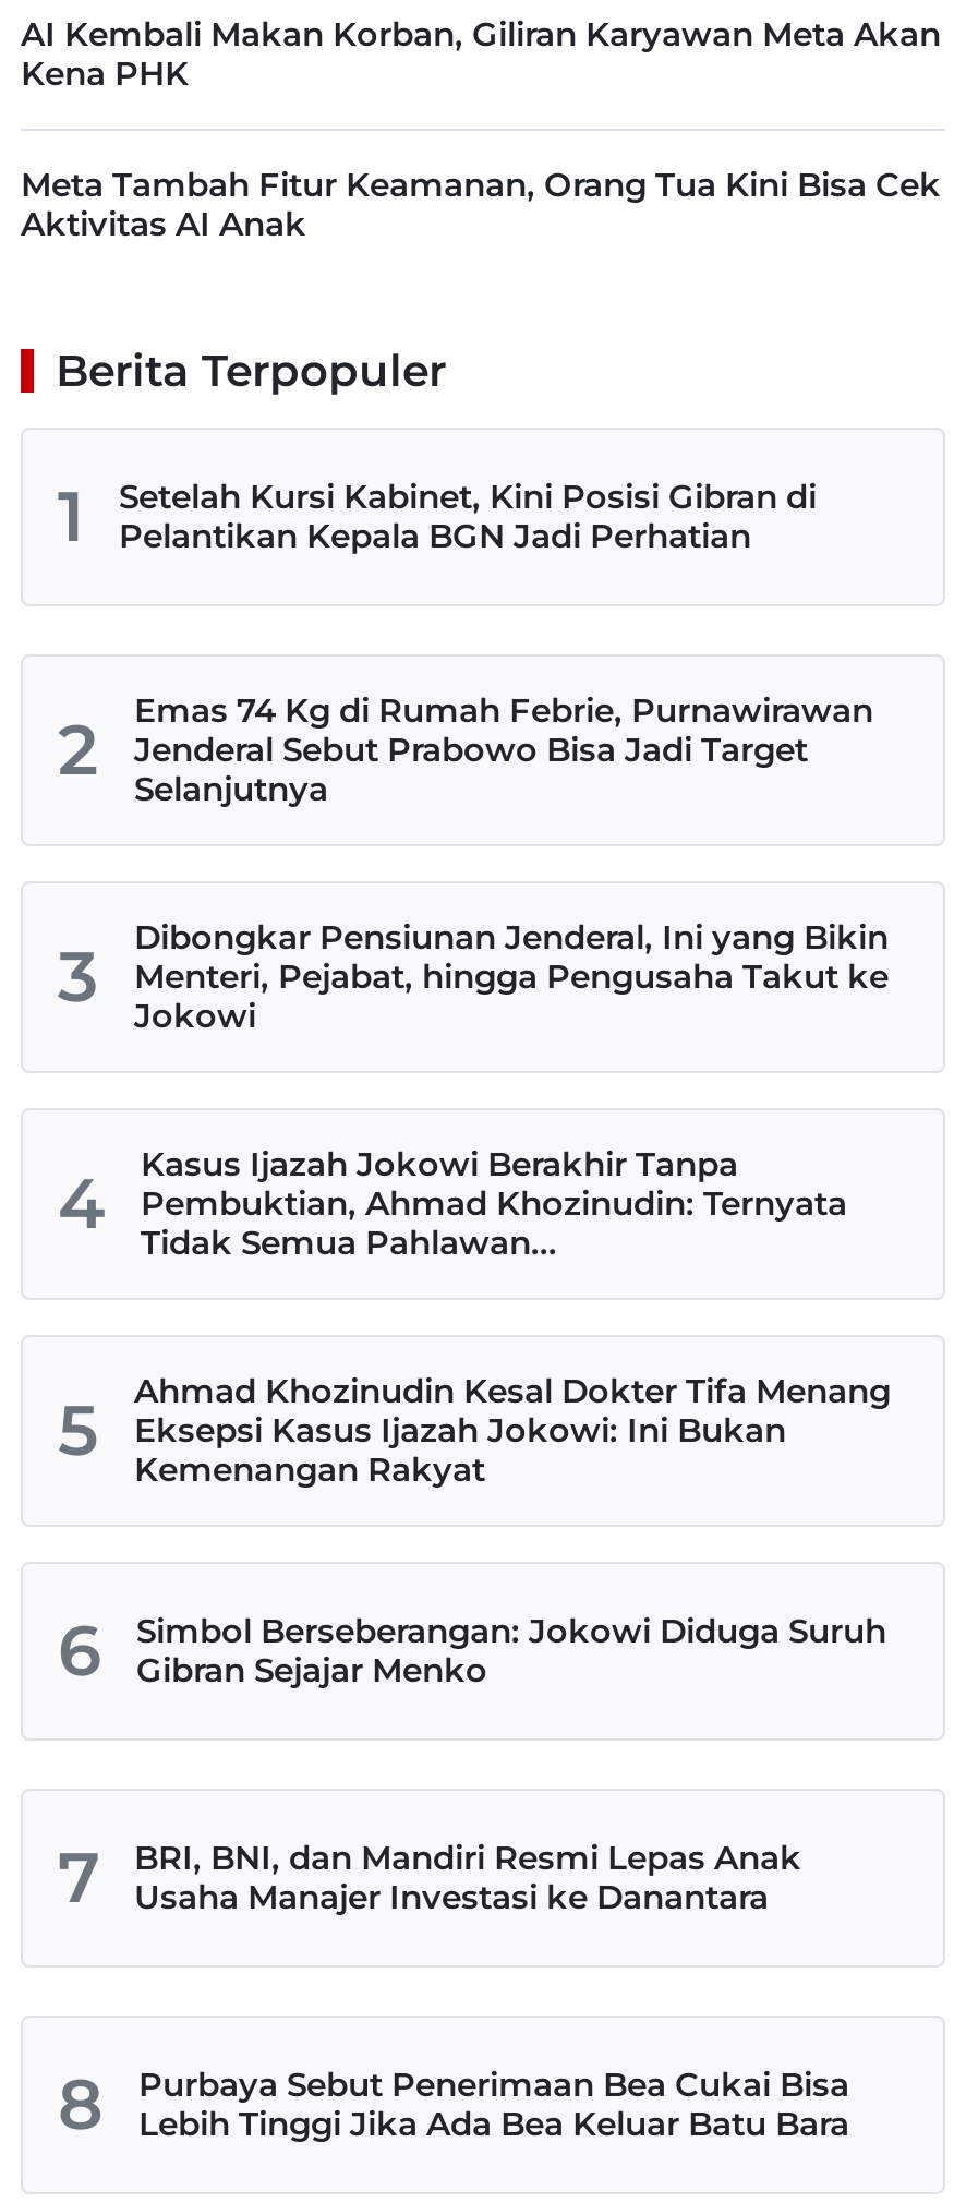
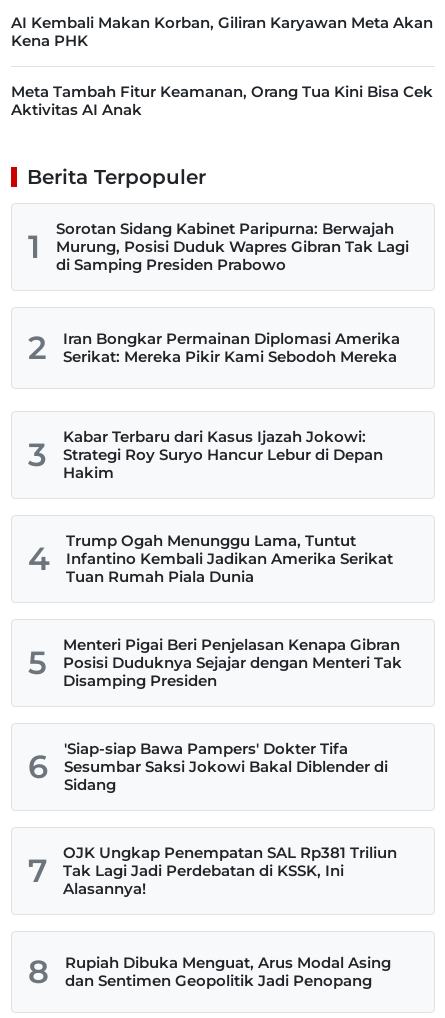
[119,476,817,556] Setelah Kursi Kabinet, Kini Posisi Gibran di | Pelantikan Kepala BGN Jadi Perhatian -> [56,219,409,274] Sorotan Sidang Kabinet Paripurna: Berwajah | Murung, Posisi Duduk Wapres Gibran Tak Lagi | di Samping Presiden Prabowo
[134,689,873,809] Emas 74 Kg di Rumah Febrie, Purnawirawan | Jenderal Sebut Prabowo Bisa Jadi Target | Selanjutnya -> [63,329,400,366] Iran Bongkar Permainan Diplomasi Amerika | Serikat: Mereka Pikir Kami Sebodoh Mereka
[134,916,889,1036] Dibongkar Pensiunan Jenderal, Ini yang Bikin | Menteri, Pejabat, hingga Pengusaha Takut ke | Jokowi -> [63,427,383,482] Kabar Terbaru dari Kasus Ijazah Jokowi: | Strategi Roy Suryo Hancur Lebur di Depan | Hakim
[141,1143,847,1263] Kasus Ijazah Jokowi Berakhir Tanpa | Pembuktian, Ahmad Khozinudin: Ternyata | Tidak Semua Pahlawan... -> [66,531,393,586] Trump Ogah Menunggu Lama, Tuntut | Infantino Kembali Jadikan Amerika Serikat | Tuan Rumah Piala Dunia
[134,1370,891,1490] Ahmad Khozinudin Kesal Dokter Tifa Menang | Eksepsi Kasus Ijazah Jokowi: Ini Bukan | Kemenangan Rakyat -> [63,635,402,690] Menteri Pigai Beri Penjelasan Kenapa Gibran | Posisi Duduknya Sejajar dengan Menteri Tak | Disamping Presiden
[136,1610,886,1690] Simbol Berseberangan: Jokowi Diduga Suruh | Gibran Sejajar Menko -> [64,739,388,794] 'Siap-siap Bawa Pampers' Dokter Tifa | Sesumbar Saksi Jokowi Bakal Diblender di | Sidang
[134,1837,801,1917] BRI, BNI, dan Mandiri Resmi Lepas Anak | Usaha Manajer Investasi ke Danantara -> [63,843,397,898] OJK Ungkap Penempatan SAL Rp381 Triliun | Tak Lagi Jadi Perdebatan di KSSK, Ini | Alasannya!
[138,2063,849,2144] Purbaya Sebut Penerimaan Bea Cukai Bisa | Lebih Tinggi Jika Ada Bea Keluar Batu Bara -> [65,953,391,990] Rupiah Dibuka Menguat, Arus Modal Asing | dan Sentimen Geopolitik Jadi Penopang

